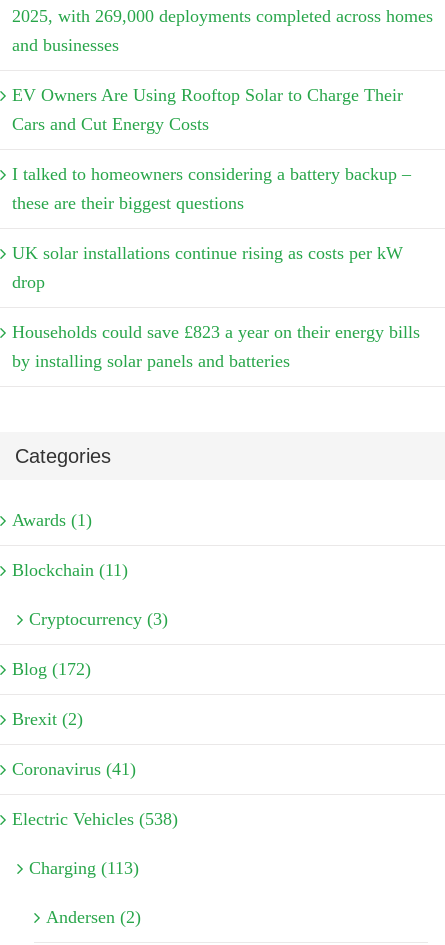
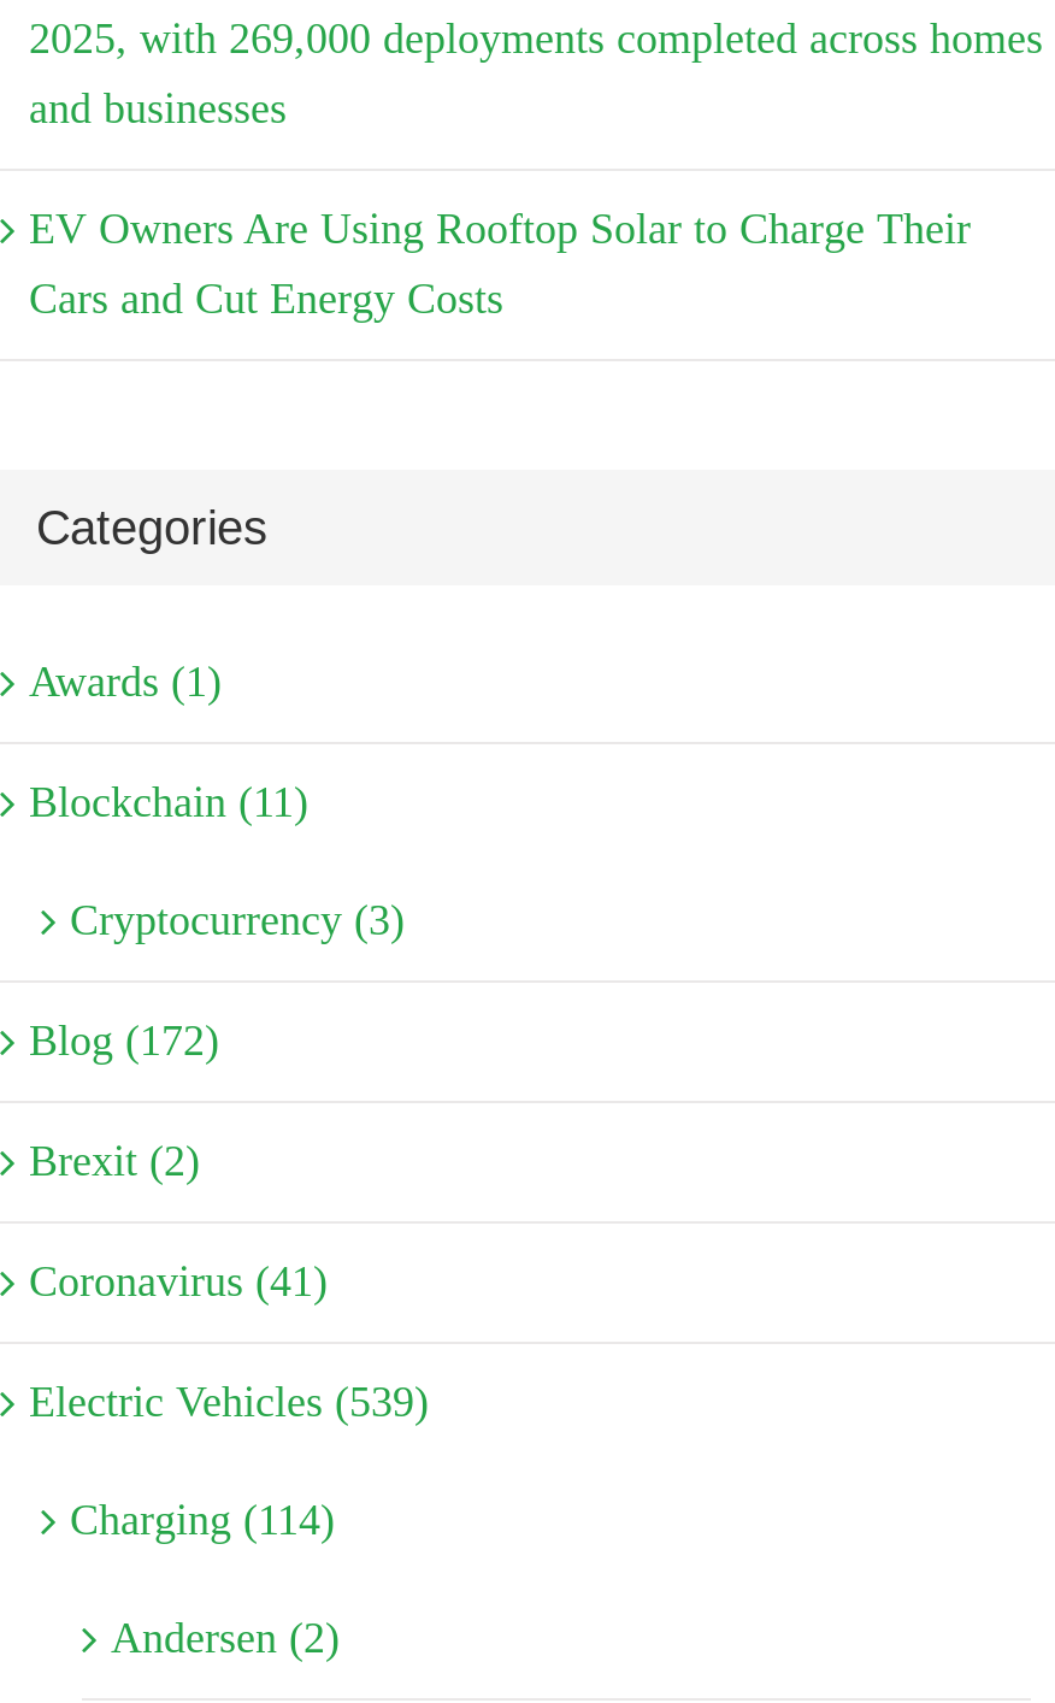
[12,164,420,371] I talked to homeowners considering a battery backup – | these are their biggest questions | UK solar installations continue rising as costs per kW | drop | Households could save £823 a year on their energy bills | by installing solar panels and batteries -> none
[12,809,178,829] Electric Vehicles (538) -> [29,1378,429,1426] Electric Vehicles (539)
[29,858,139,878] Charging (113) -> [70,1496,335,1545] Charging (114)

